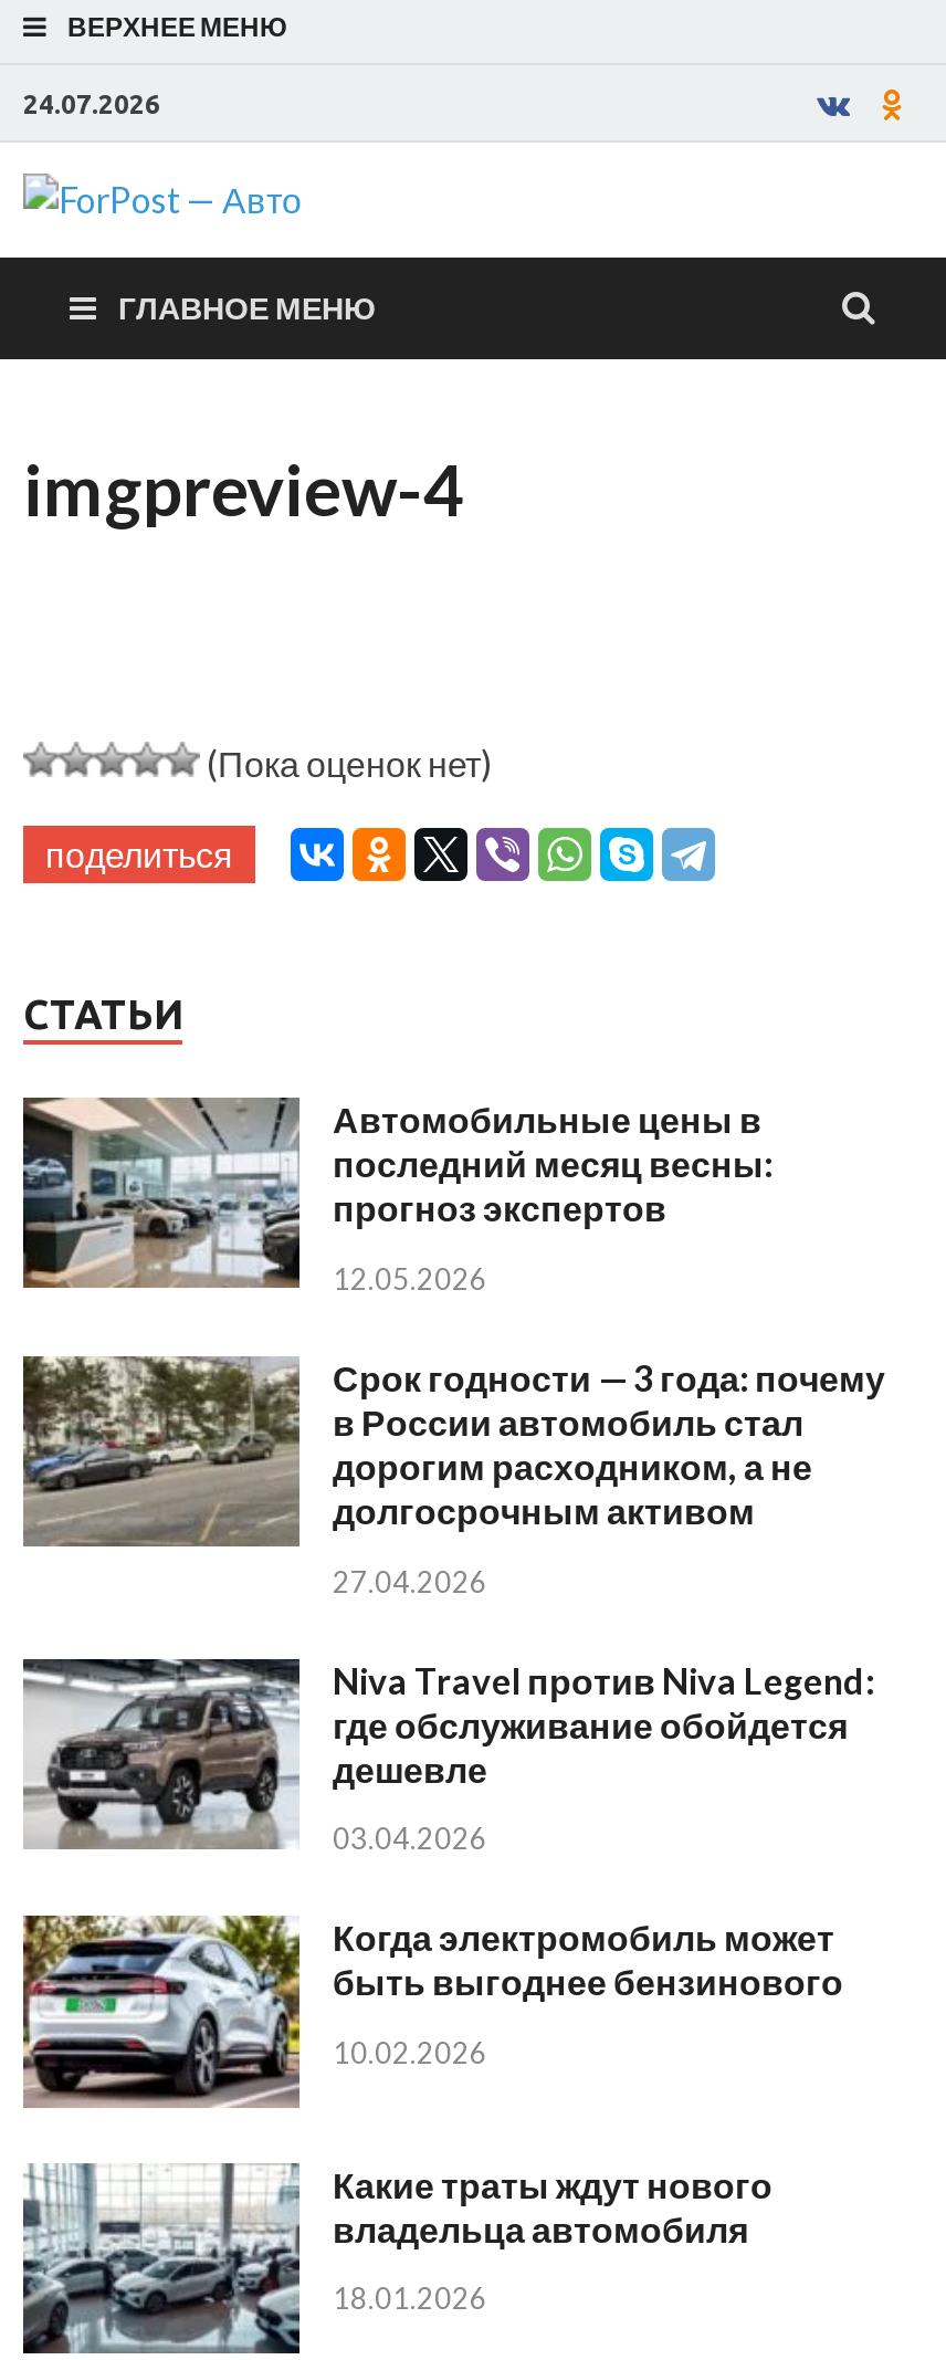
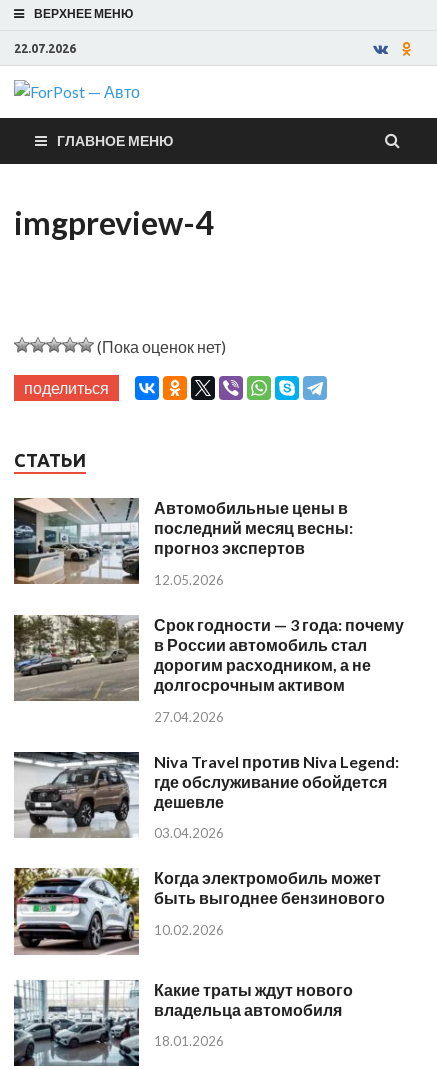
[23,88,160,117] 24.07.2026 -> [14,41,76,54] 22.07.2026

